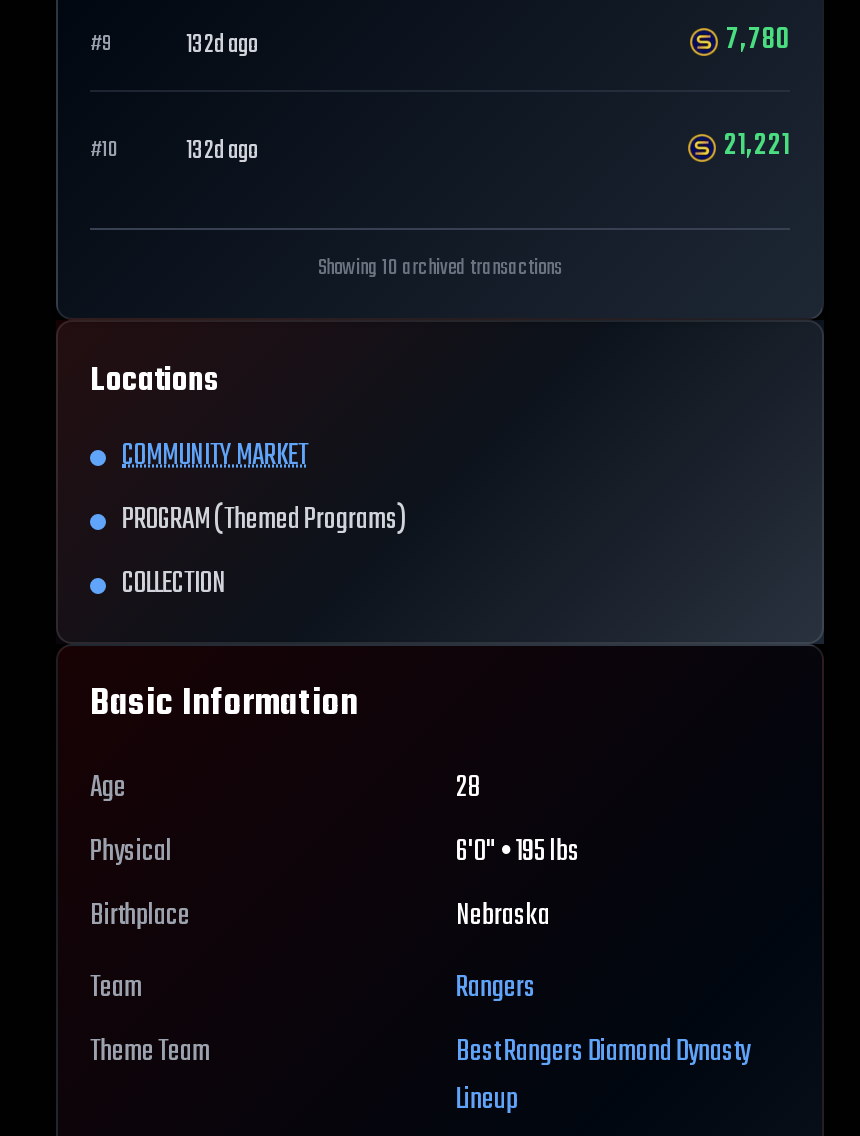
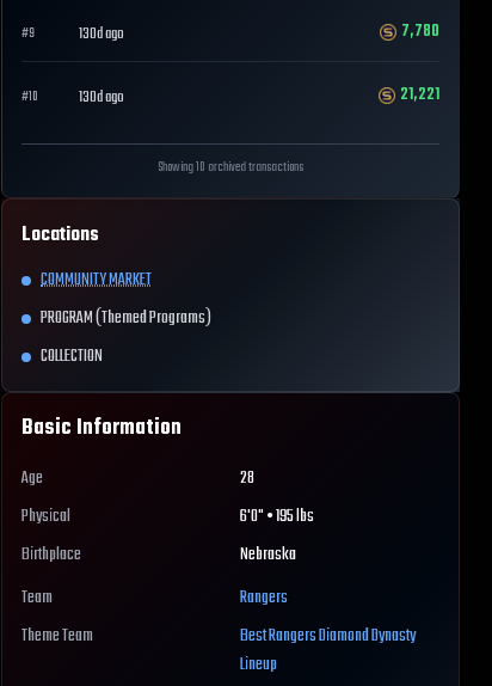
[186,26,260,66] 132d ago -> [79,23,124,47] 130d ago
[90,132,260,172] #10 132d ago -> [21,86,124,110] #10 130d ago

